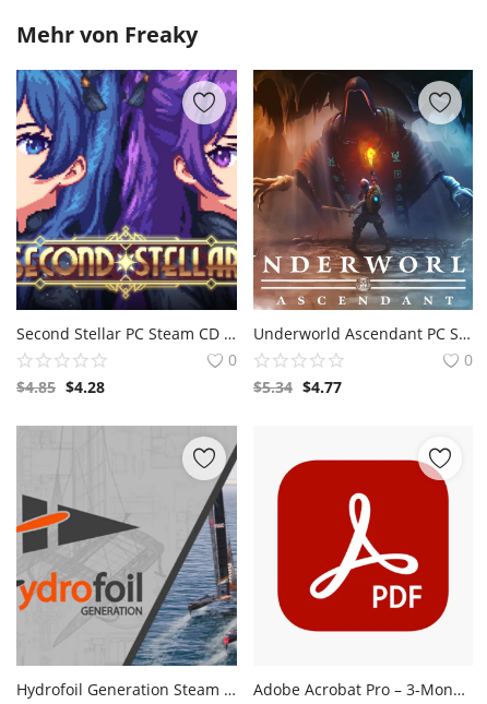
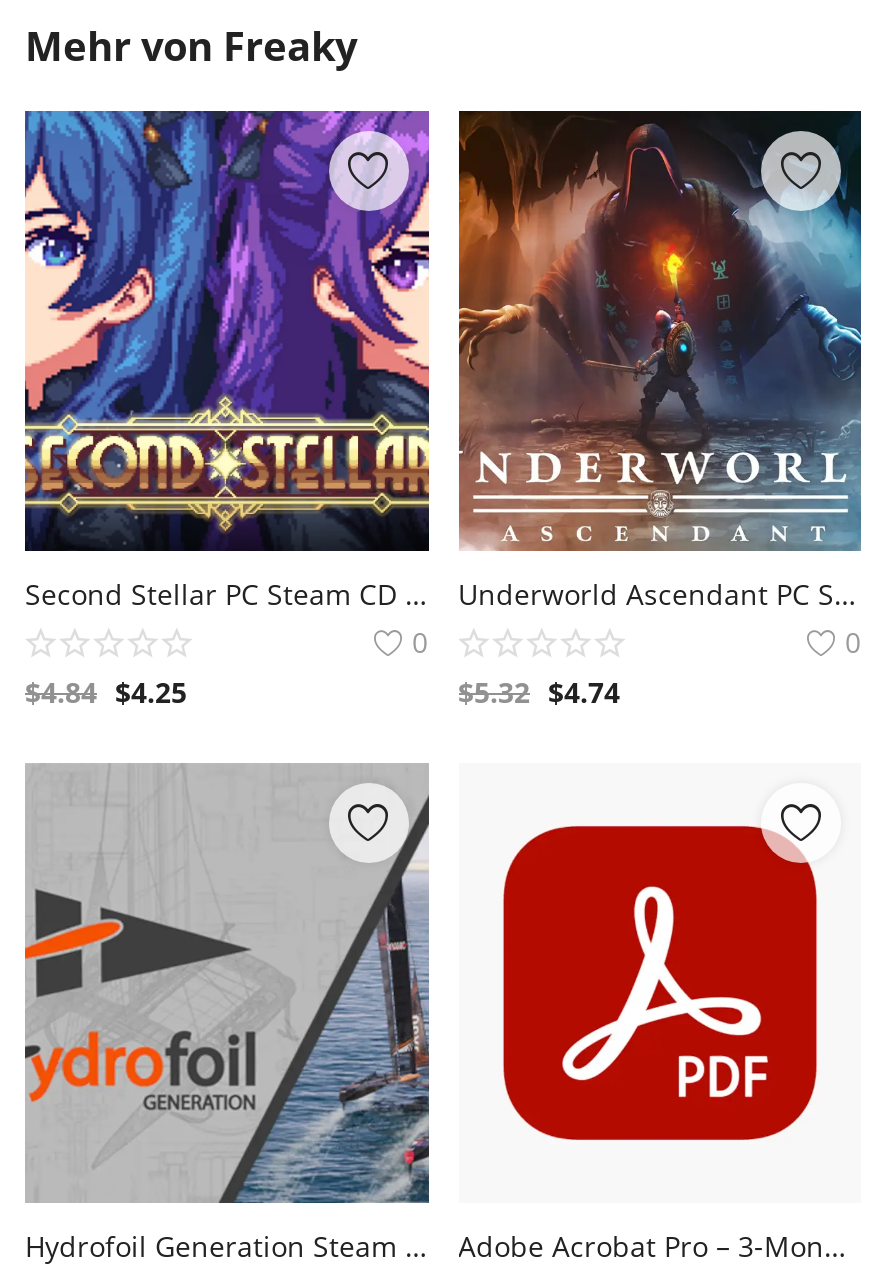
[16,377,105,398] $4.85 $4.28 -> [25,673,187,711] $4.84 $4.25
[253,377,341,398] $5.34 $4.77 -> [458,673,620,711] $5.32 $4.74

